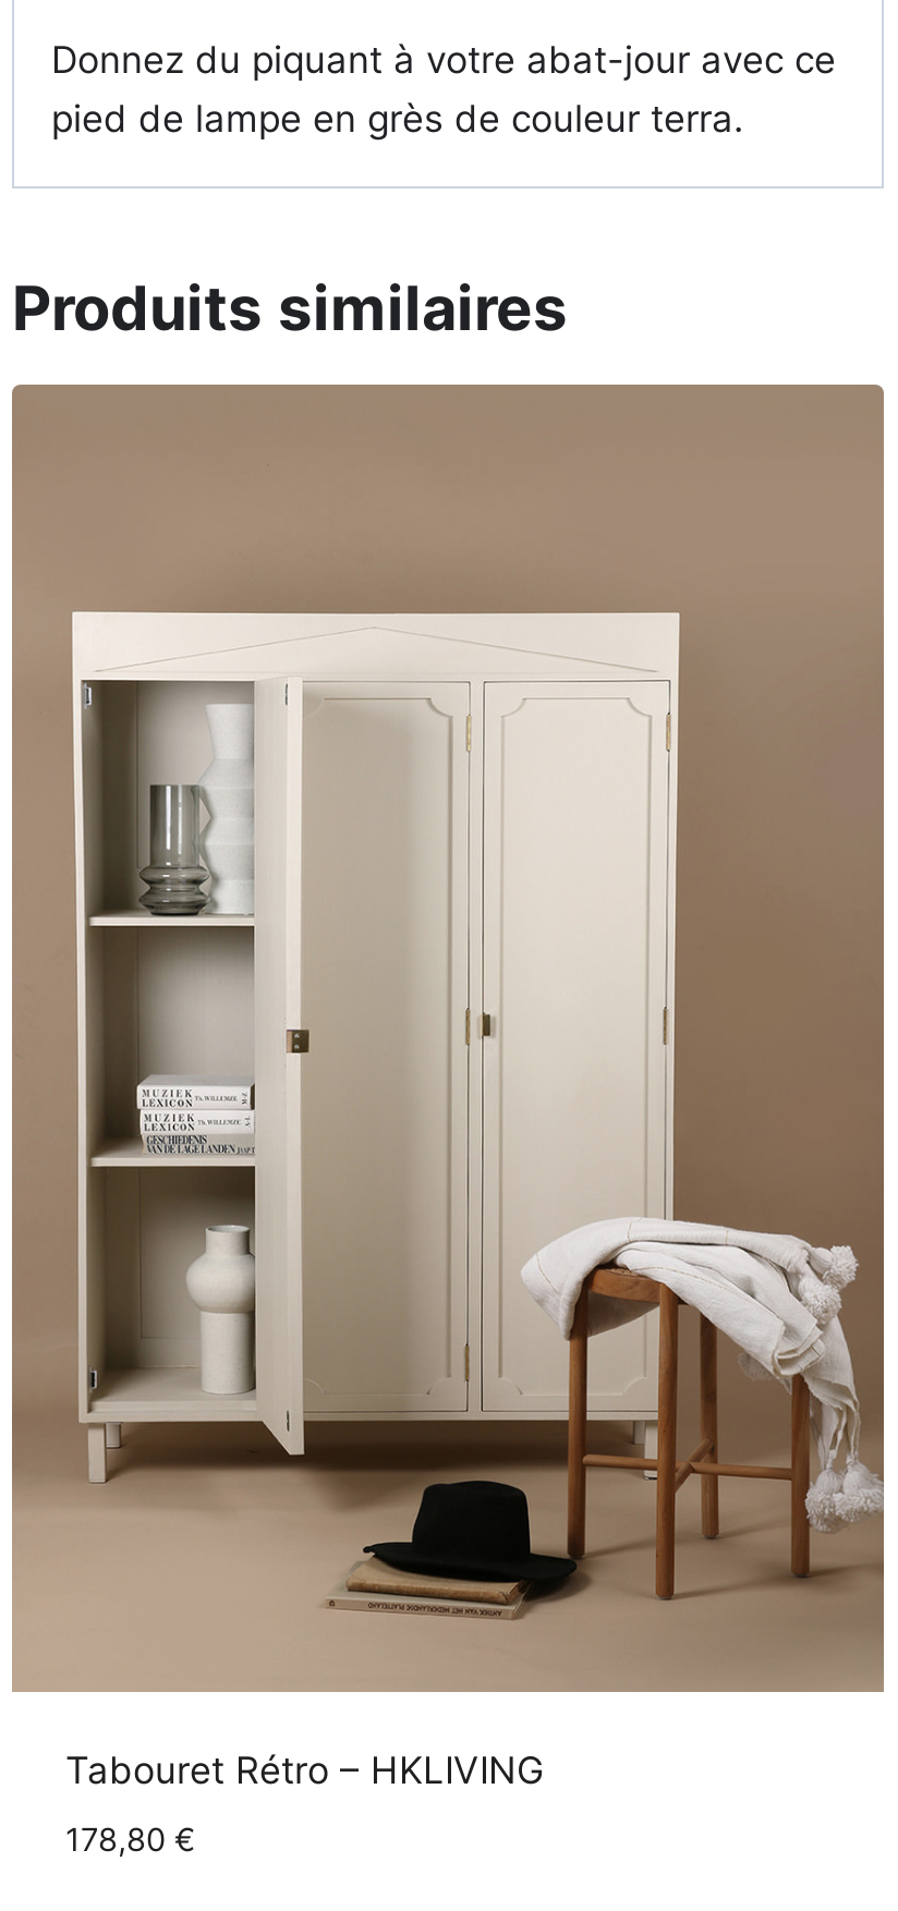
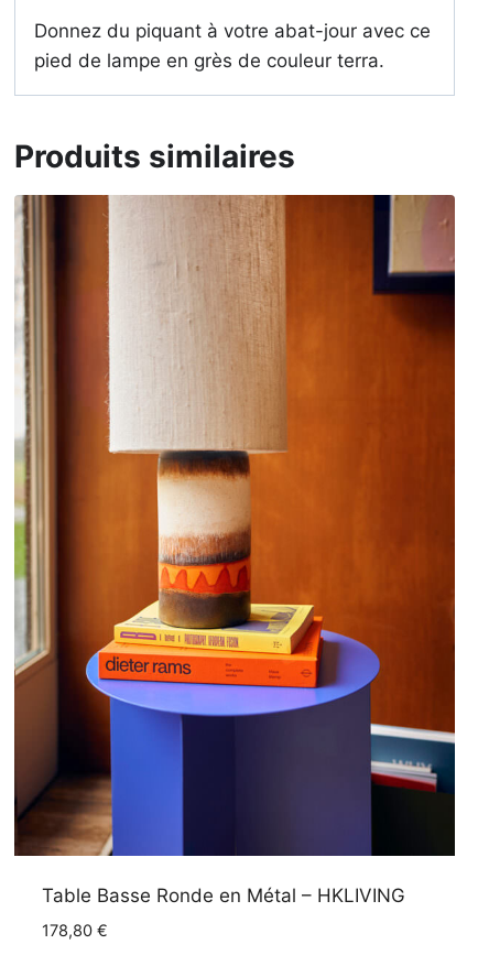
[10,385,886,1791] [image] | Tabouret Rétro – HKLIVING -> [14,194,456,907] [image] | Table Basse Ronde en Métal – HKLIVING

